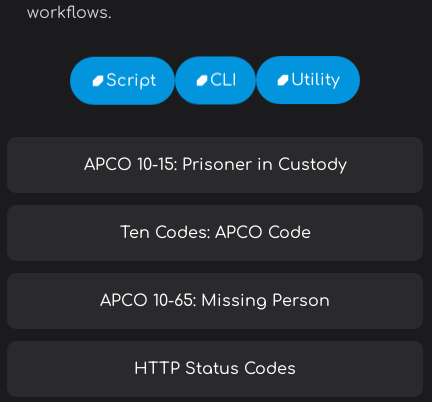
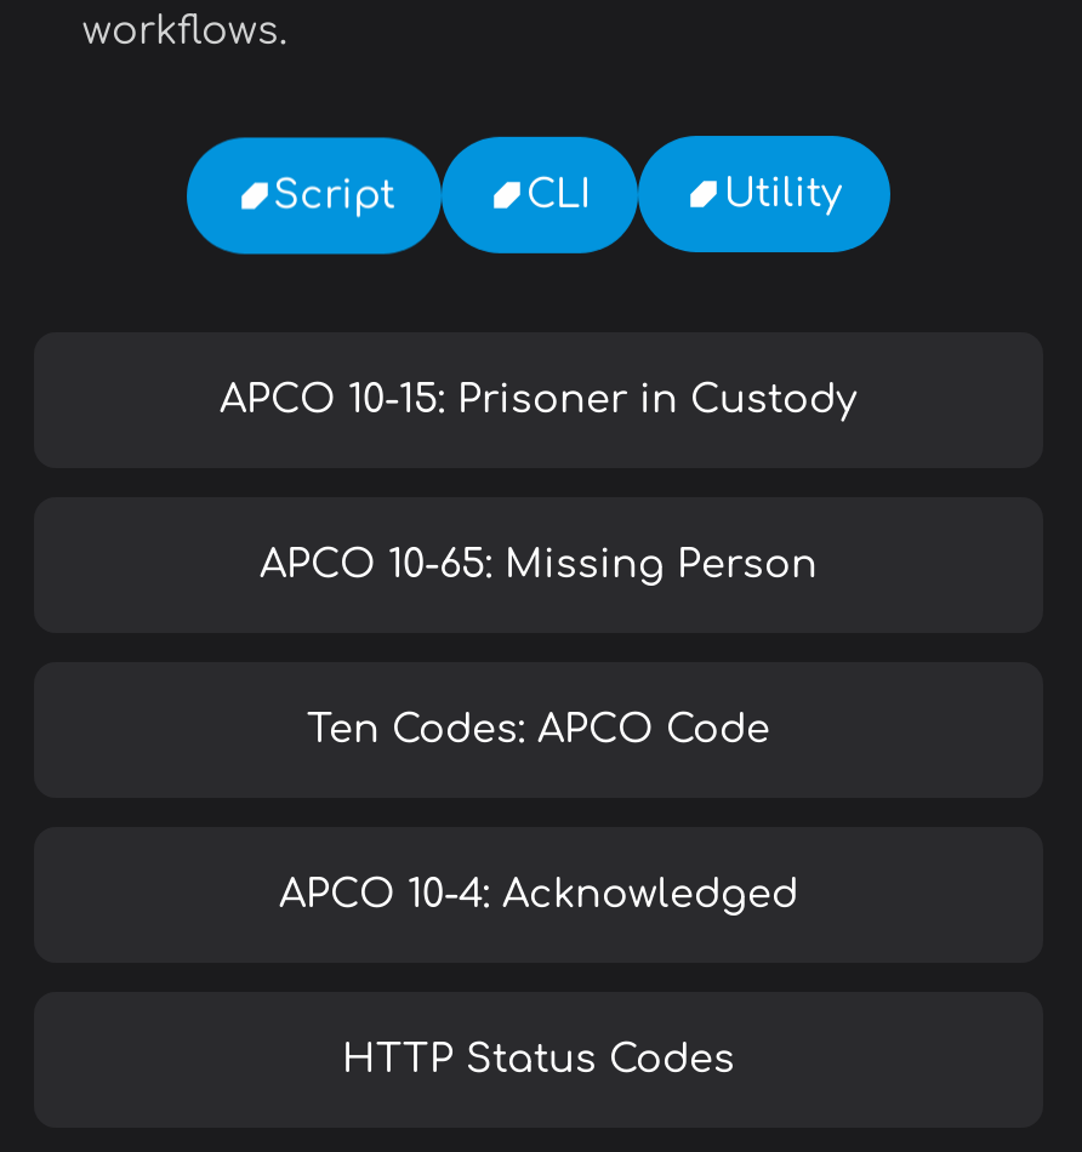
none -> [279,873,798,917] APCO 10-4: Acknowledged
moved [100,292,330,310] -> [260,543,818,587]: APCO 10-65: Missing Person

